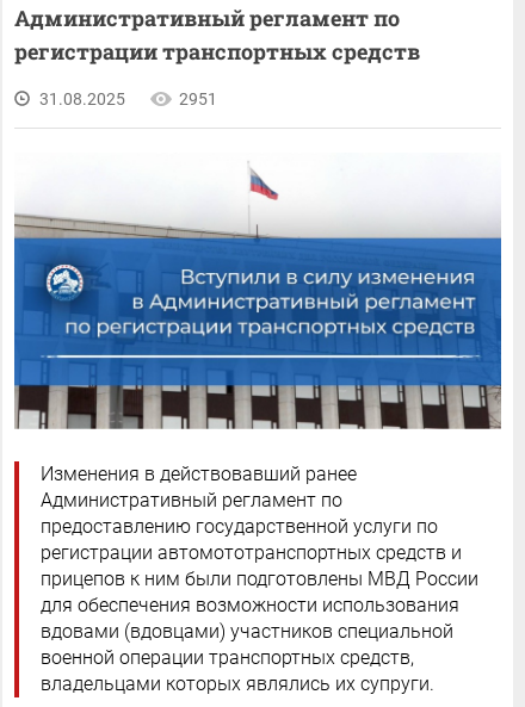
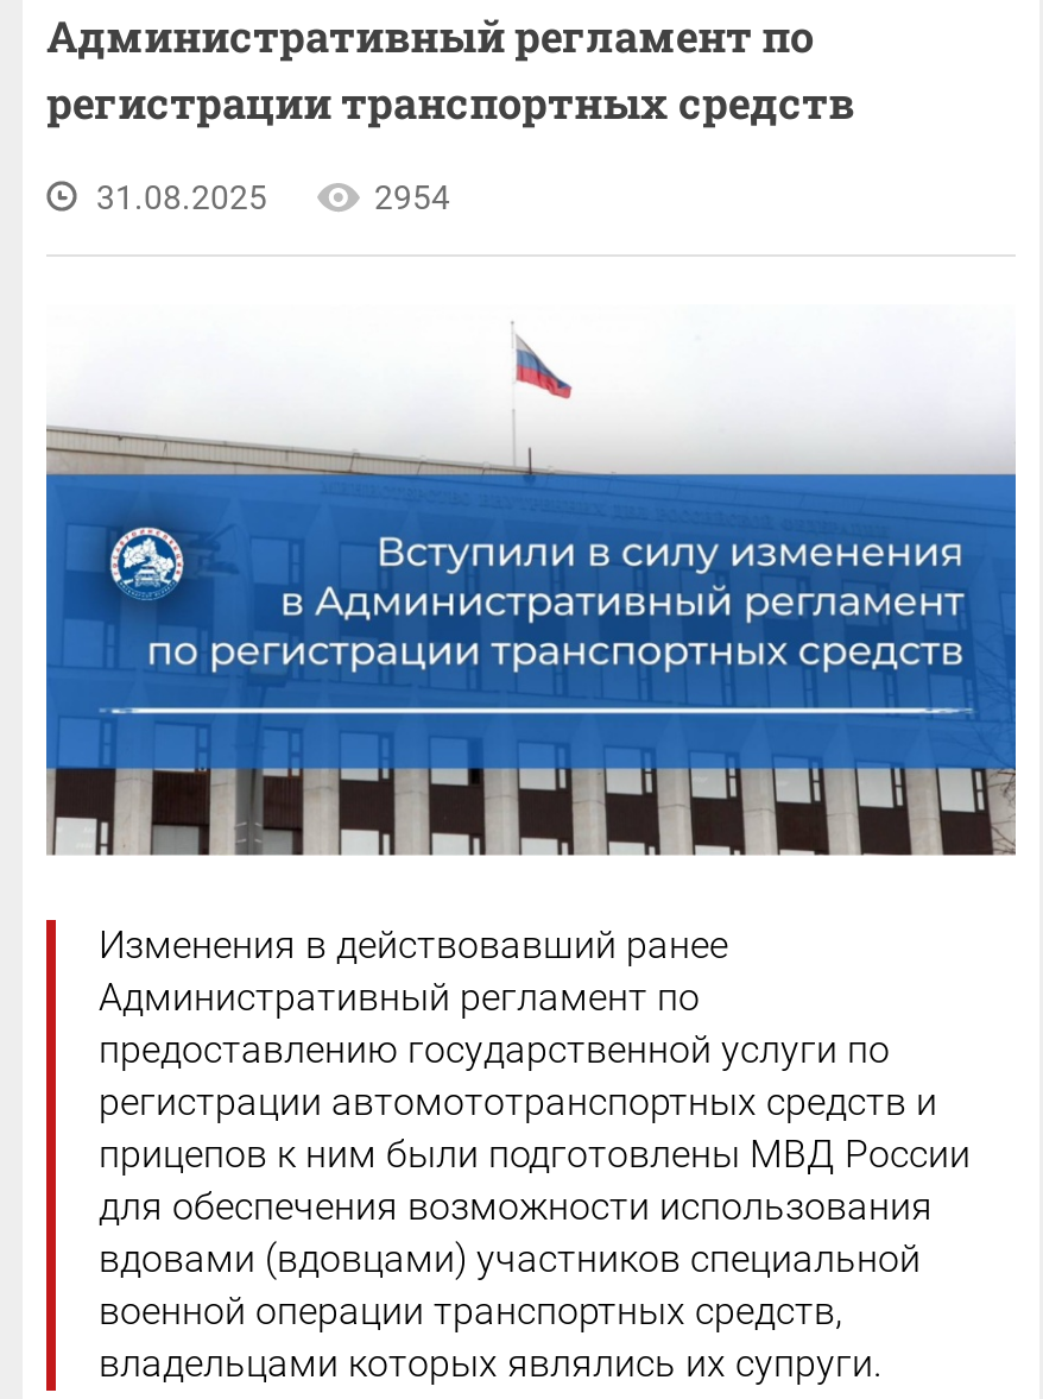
[179,89,217,108] 2951 -> [374,178,450,216] 2954

